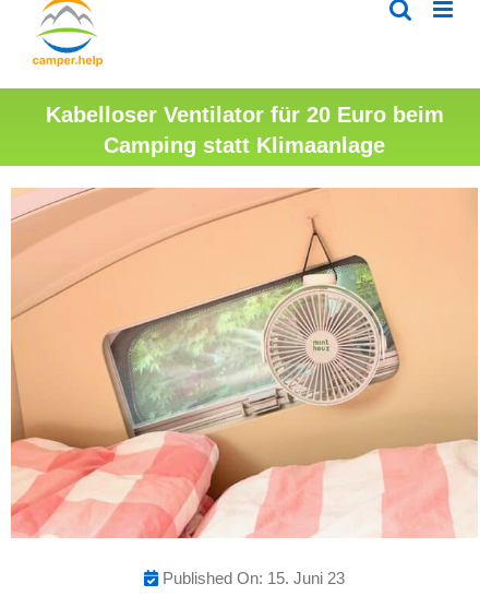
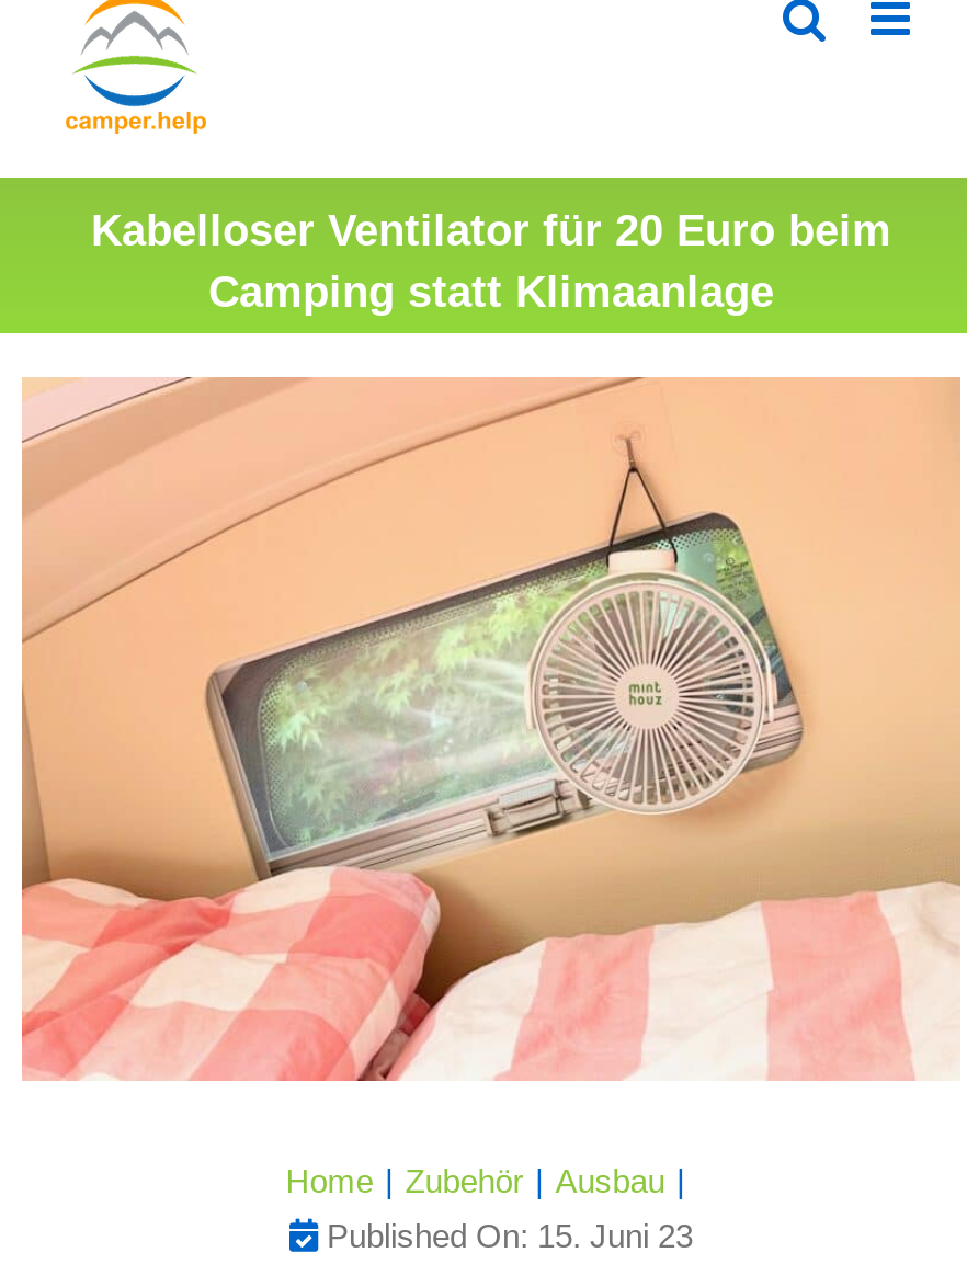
none -> [285,1162,665,1199] Home | Zubehör | Ausbau

